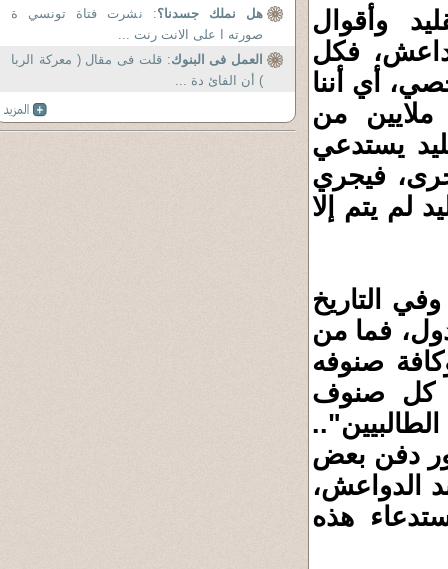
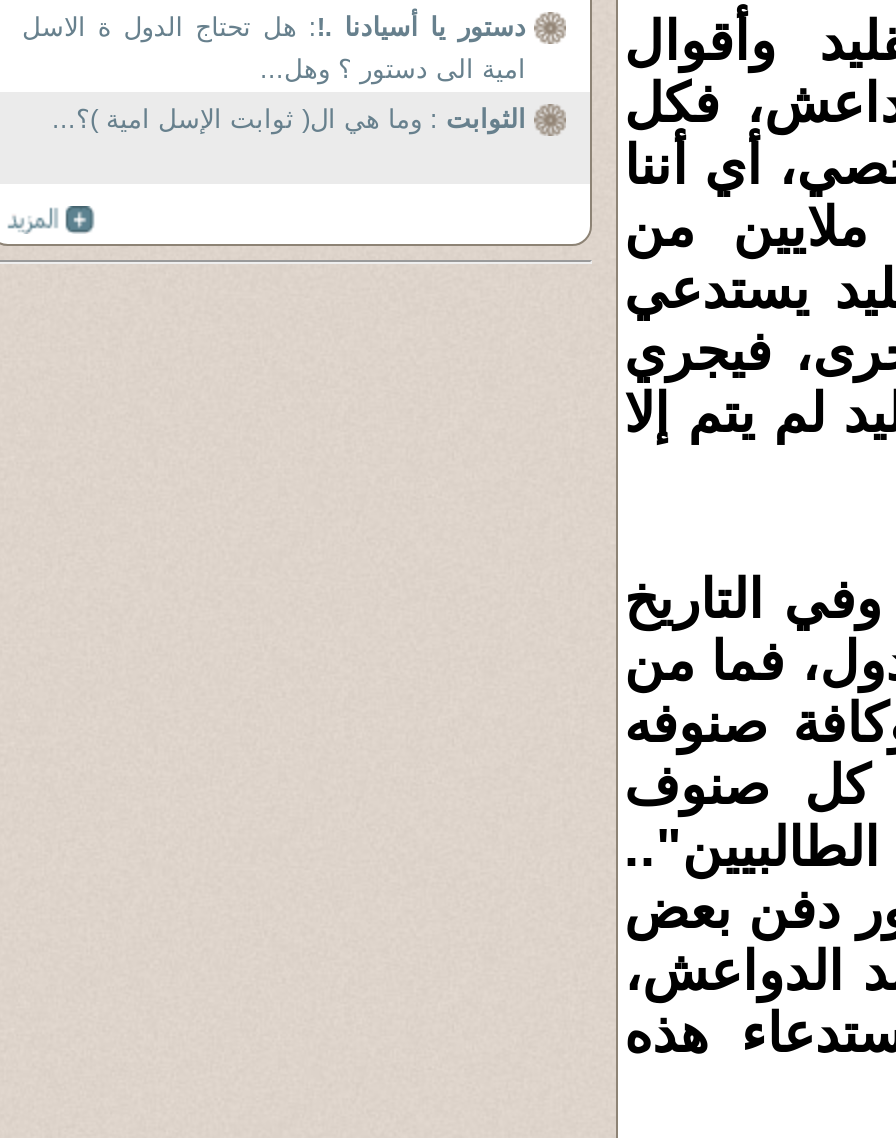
[11,6,263,42] هل نملك جسدنا؟: نشرت فتاة تونسي ة | صورته ا على الانت رنت ... -> [22,12,526,84] دستور يا أسيادنا .!: هل تحتاج الدول ة الاسل | امية الى دستور ؟ وهل...
[11,52,263,88] العمل فى البنوك: قلت فى مقال ( معركة الربا | ) أن الفائ دة ... -> [52,104,526,134] الثوابت: وما هي ال( ثوابت الإسل امية )؟...

